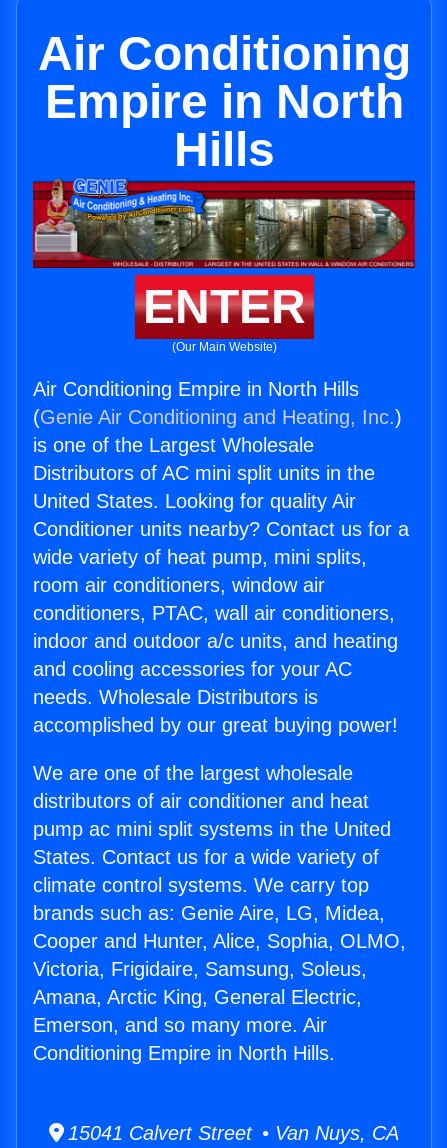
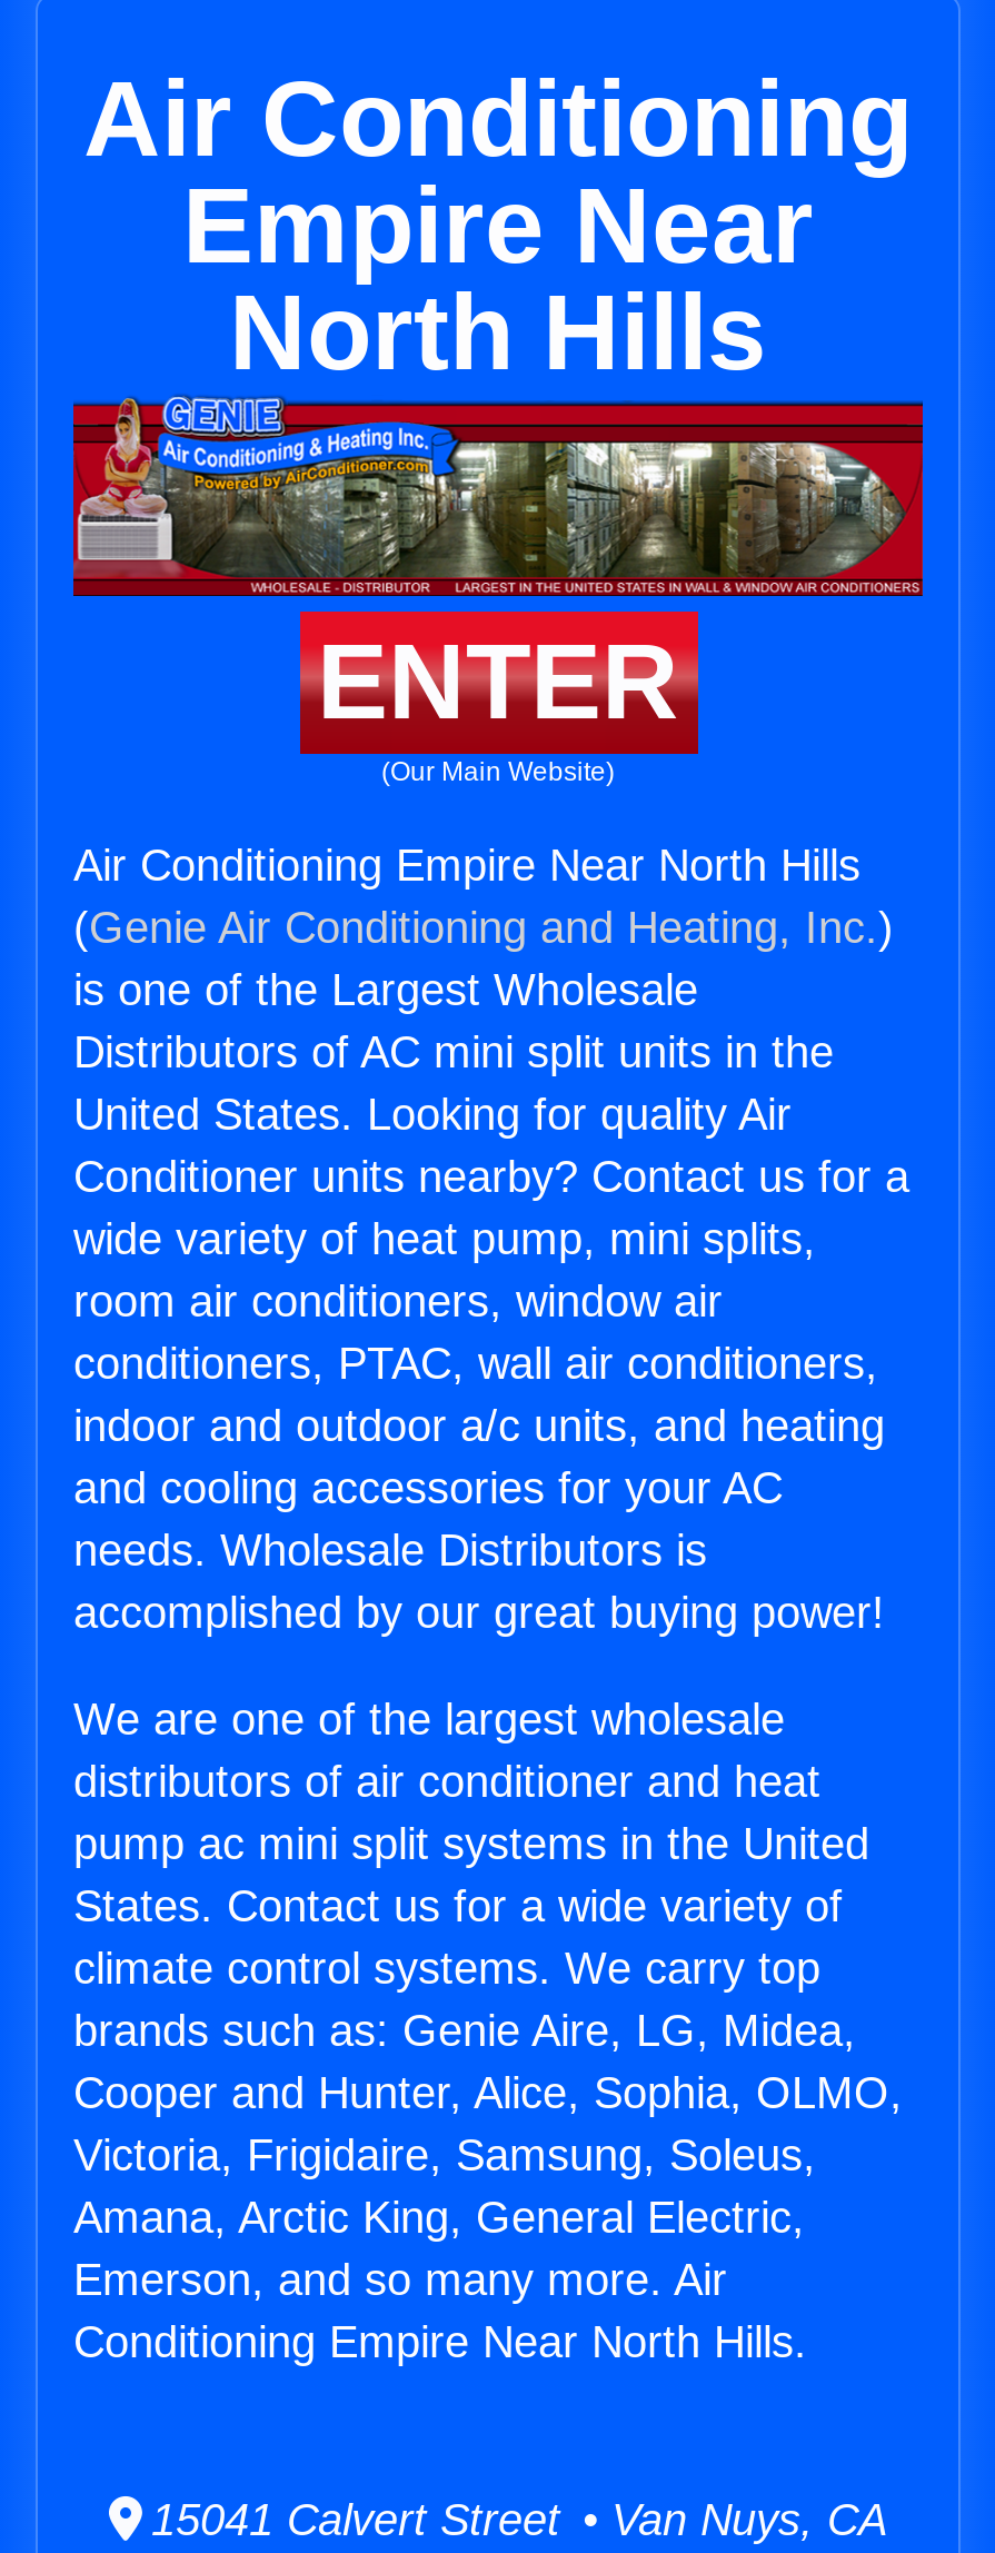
[44,75,403,176] Empire in North | Hills -> [182,167,814,391] Empire Near | North Hills
[33,378,359,400] Air Conditioning Empire in North Hills -> [73,841,860,890] Air Conditioning Empire Near North Hills
[33,1042,335,1064] Conditioning Empire in North Hills. -> [73,2317,807,2366] Conditioning Empire Near North Hills.

